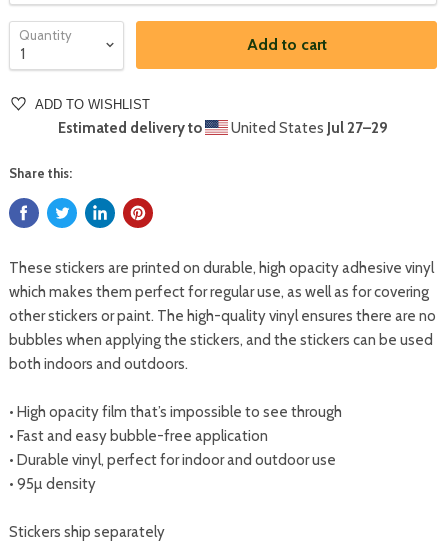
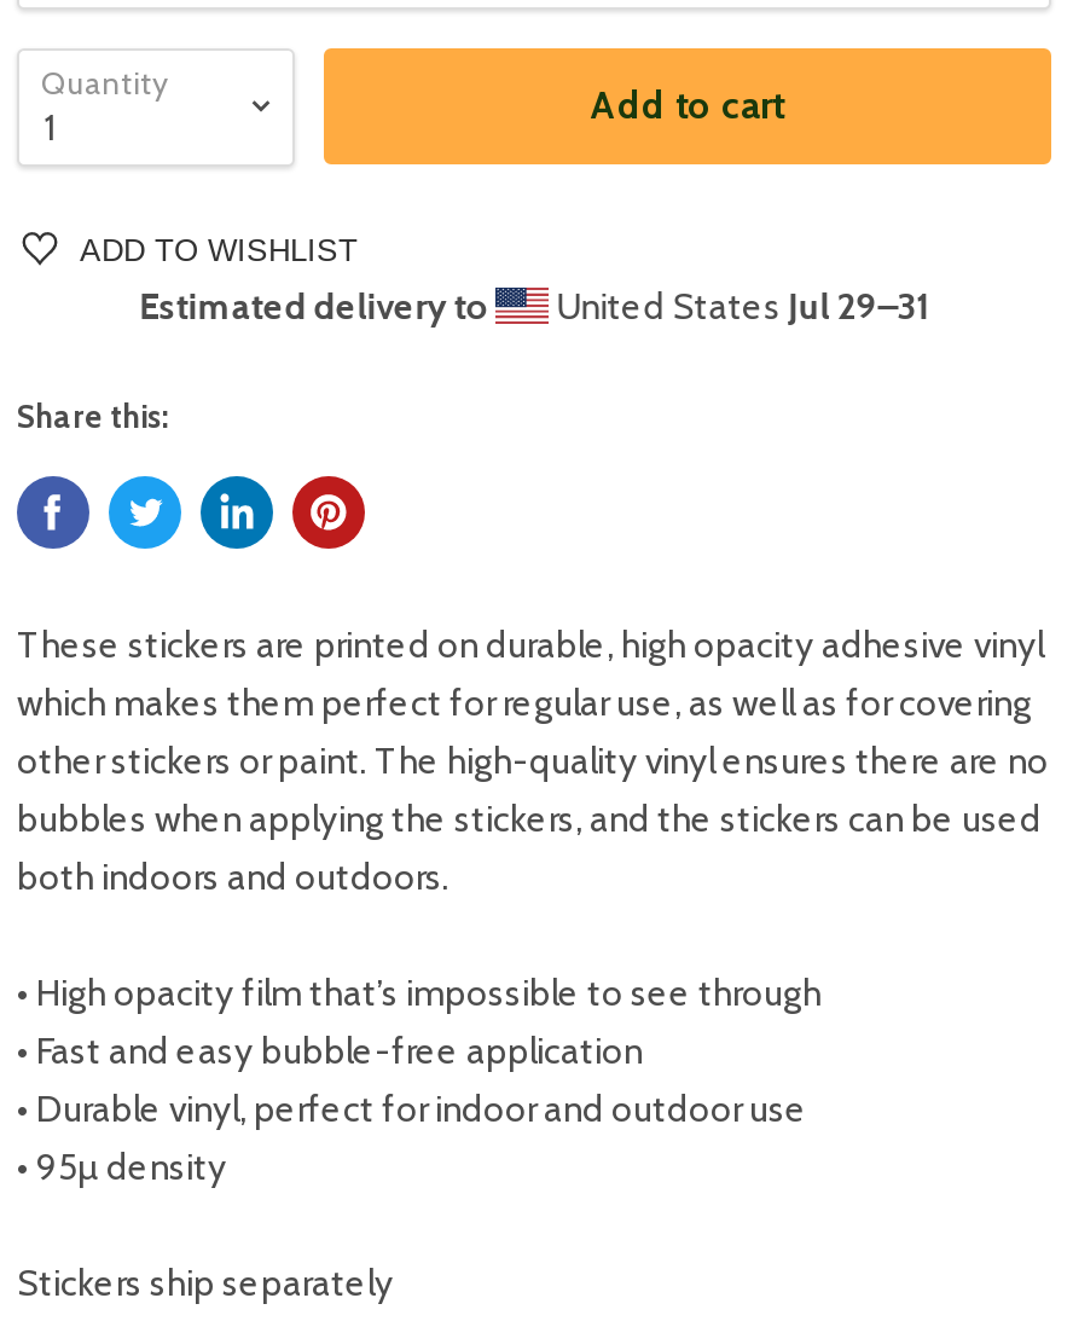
[228,119,388,137] United States Jul 27–29 -> [549,284,928,328] United States Jul 29–31

